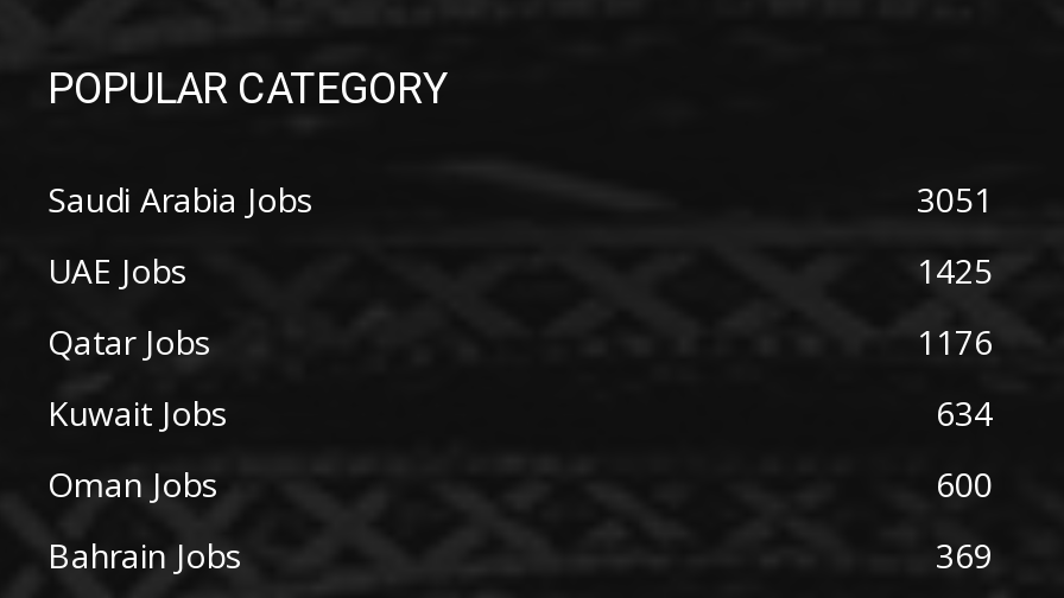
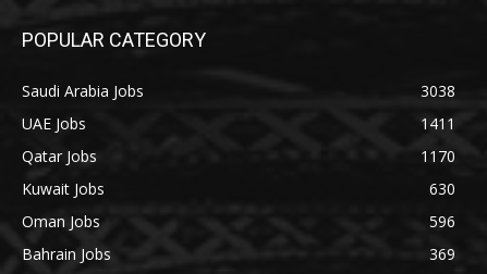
[917,177,993,222] 3051 -> [421,81,455,102] 3038
[917,248,993,293] 1425 -> [421,114,455,134] 1411
[917,319,993,364] 1176 -> [421,146,455,167] 1170
[936,390,993,435] 634 -> [429,179,455,199] 630
[936,461,993,506] 600 -> [429,211,455,232] 596

